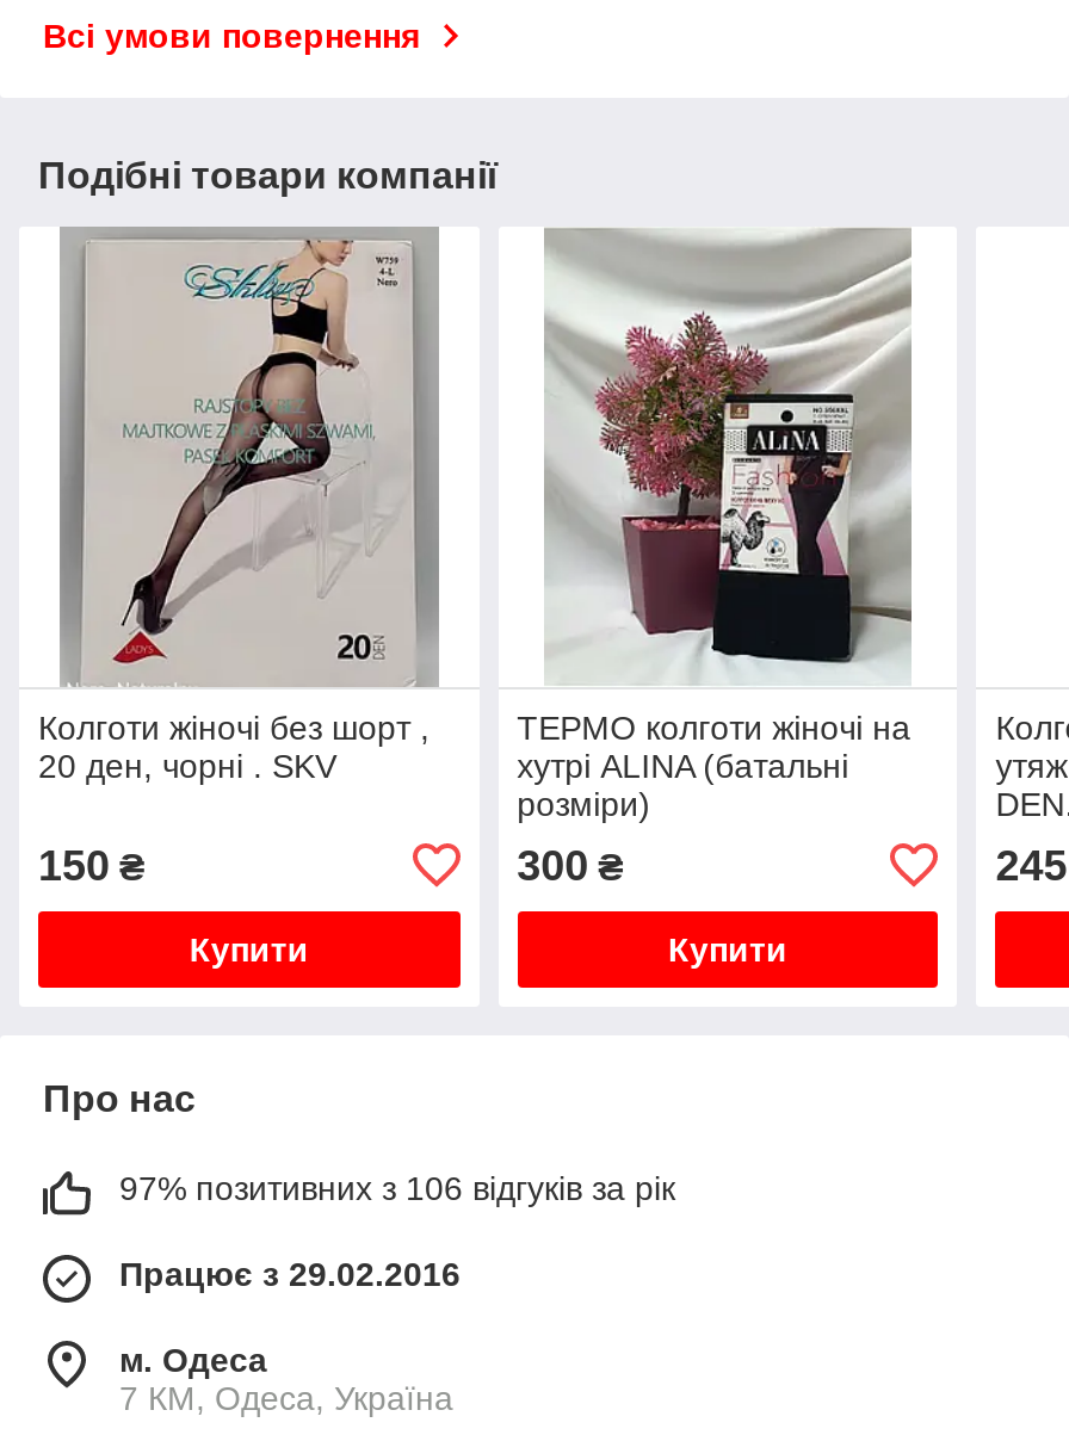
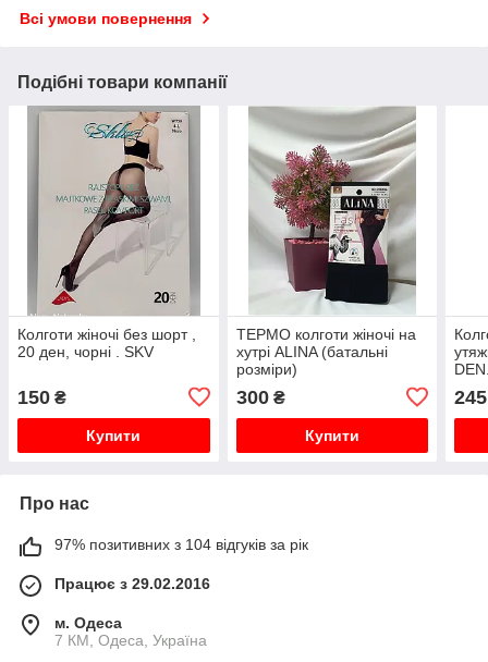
[119,1169,675,1207] 97% позитивних з 106 відгуків за рік -> [54,535,308,553] 97% позитивних з 104 відгуків за рік

